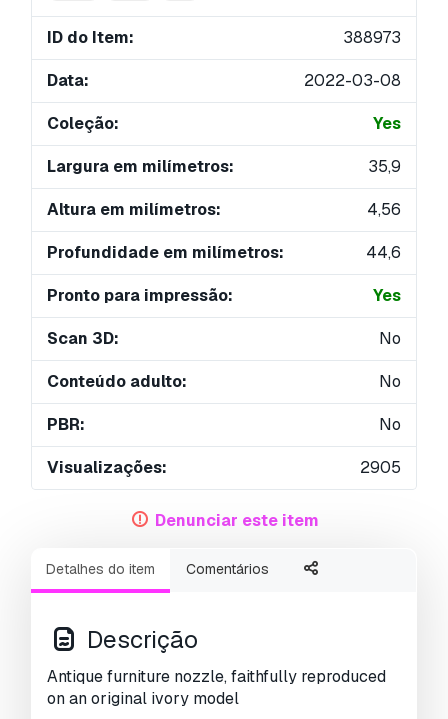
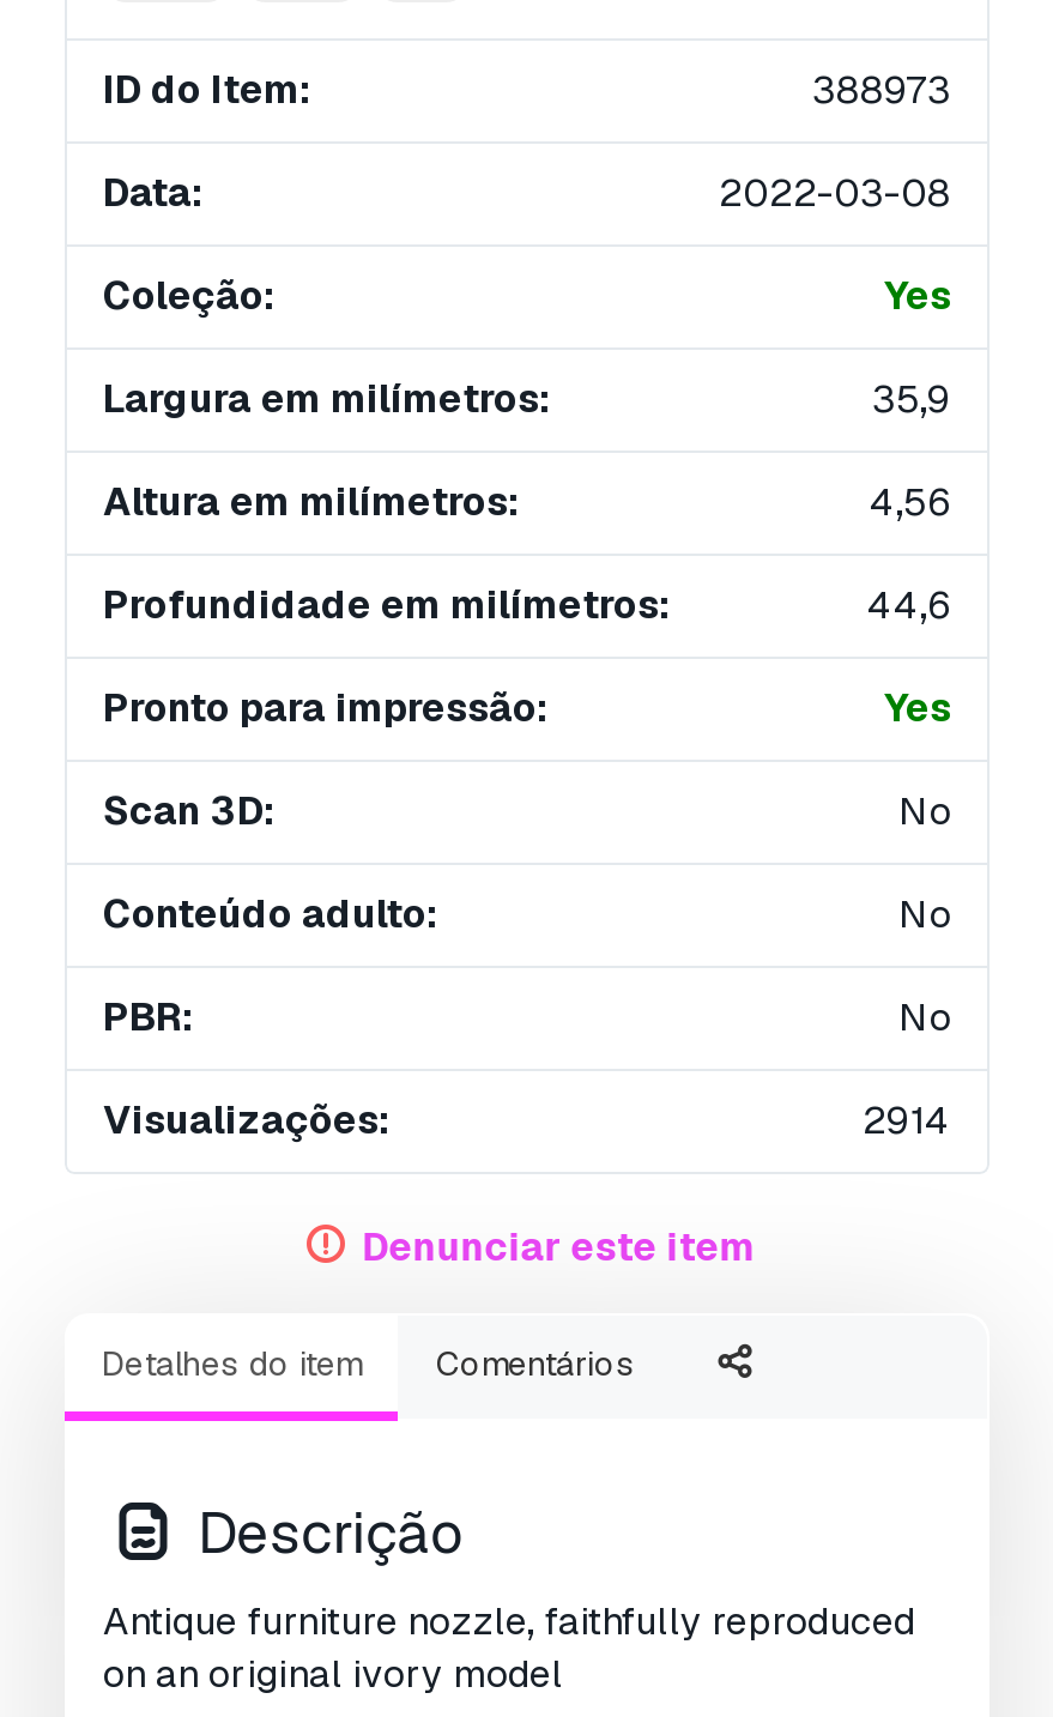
[360,457,401,478] 2905 -> [863,1095,951,1145] 2914

